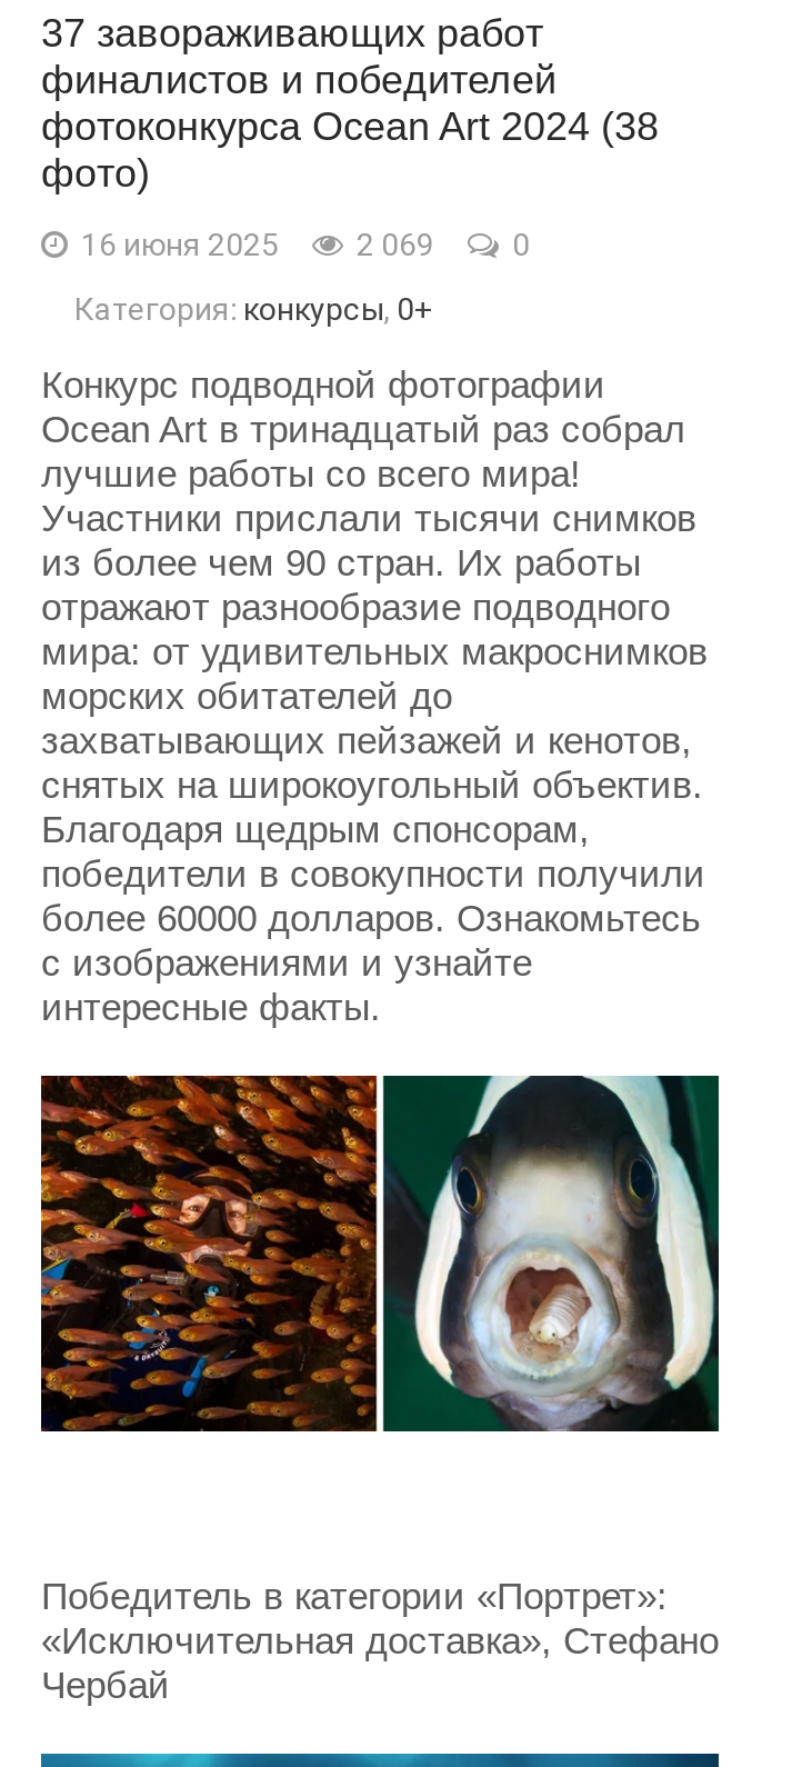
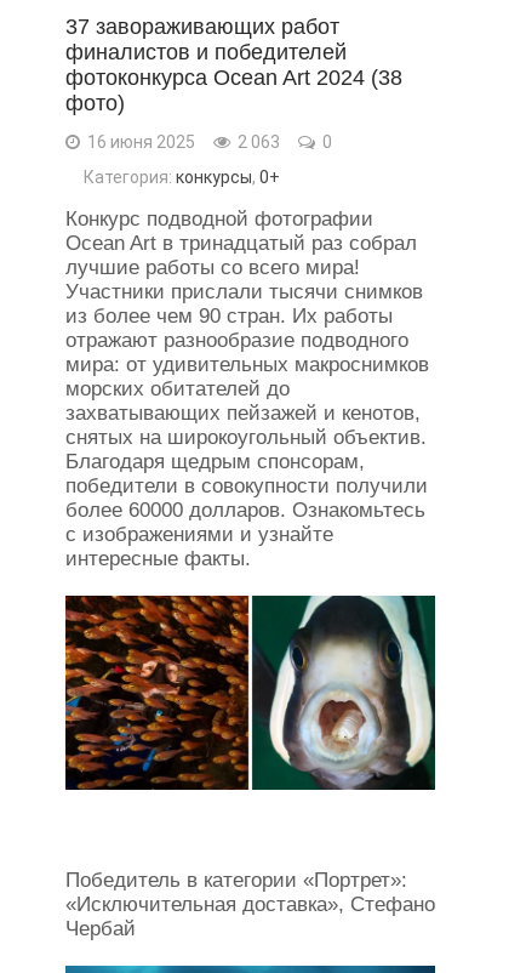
[74,227,530,262] 16 июня 2025 2 069 0 -> [84,132,332,152] 16 июня 2025 2 063 0

